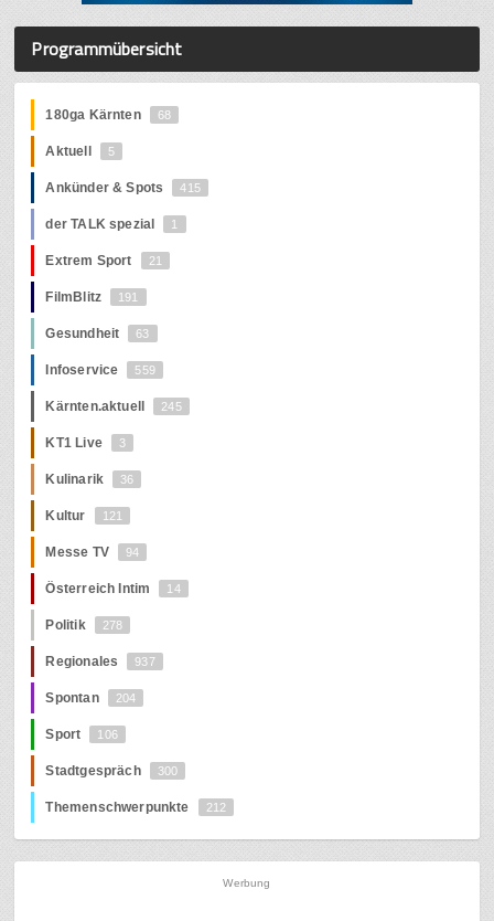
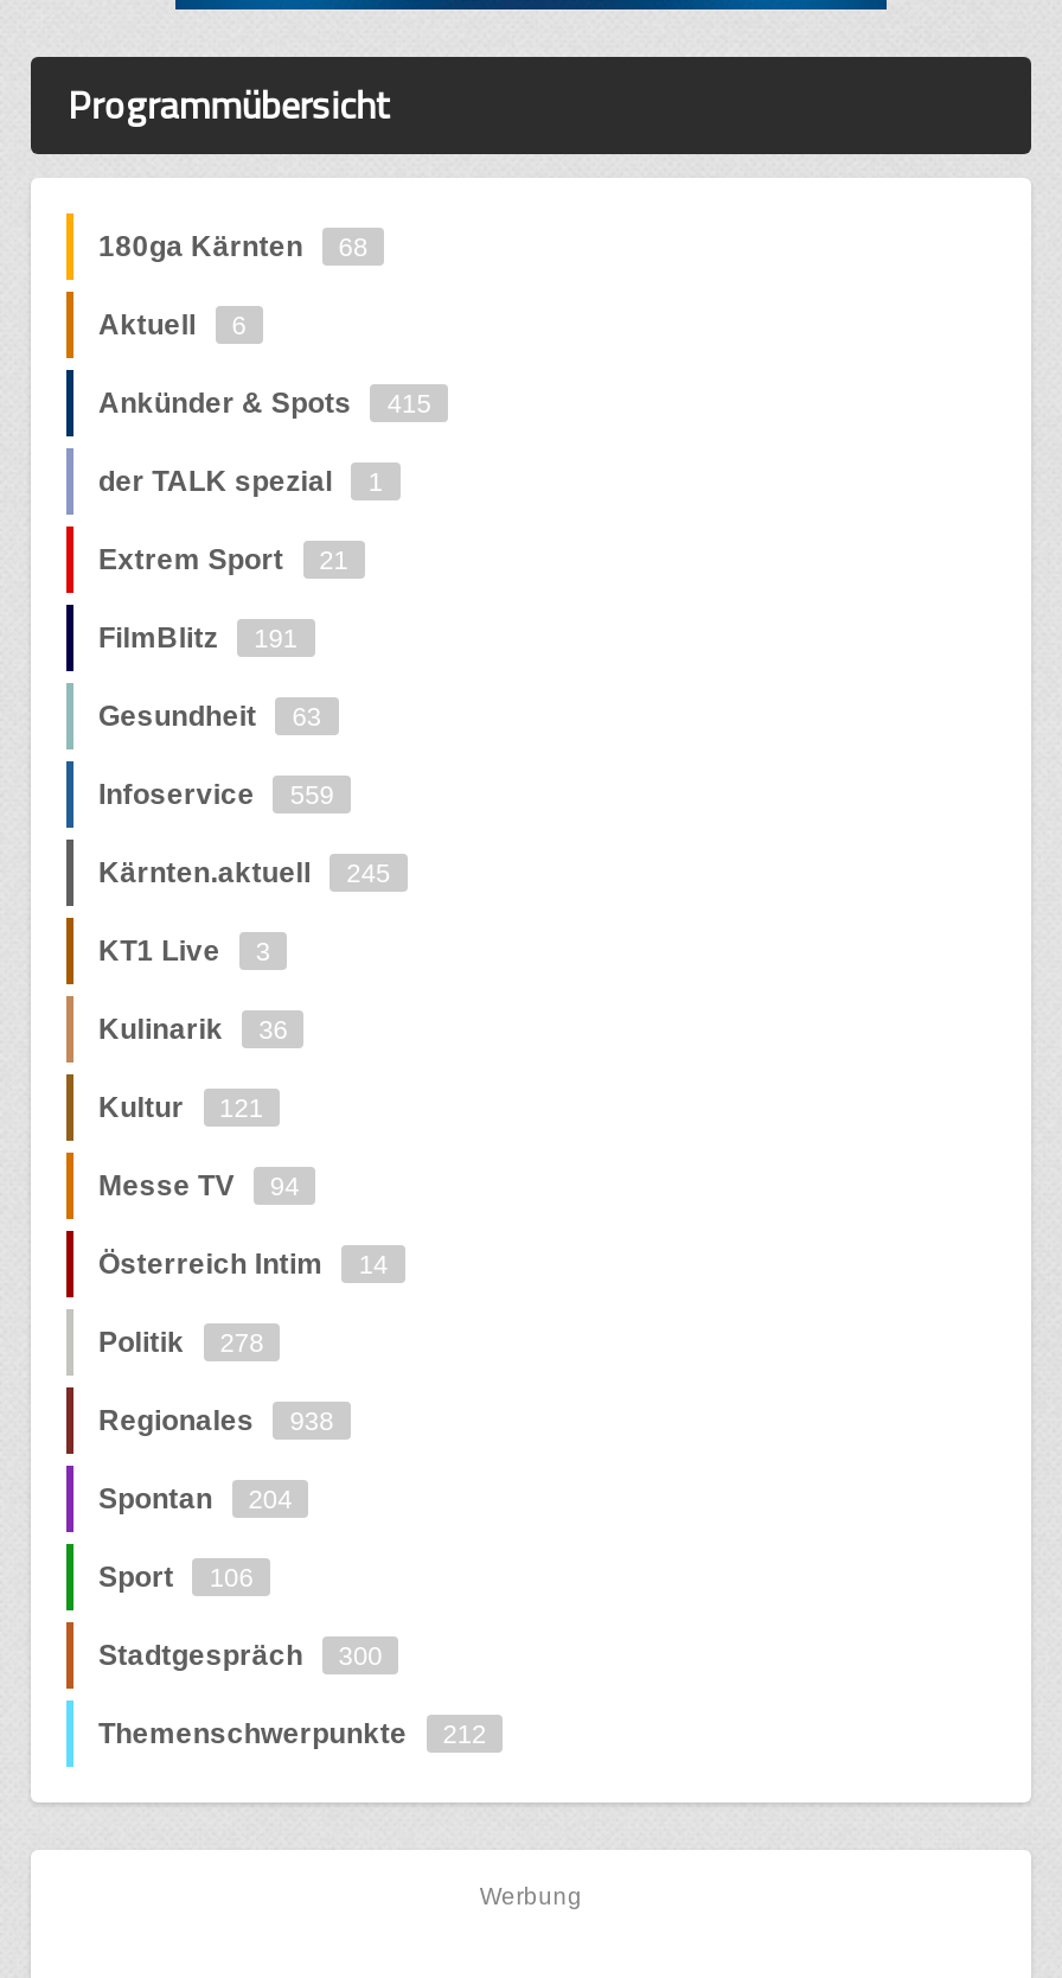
[46,143,115,159] Aktuell 5 -> [98,308,246,341] Aktuell 6
[46,654,155,669] Regionales 937 -> [98,1404,334,1437] Regionales 938

